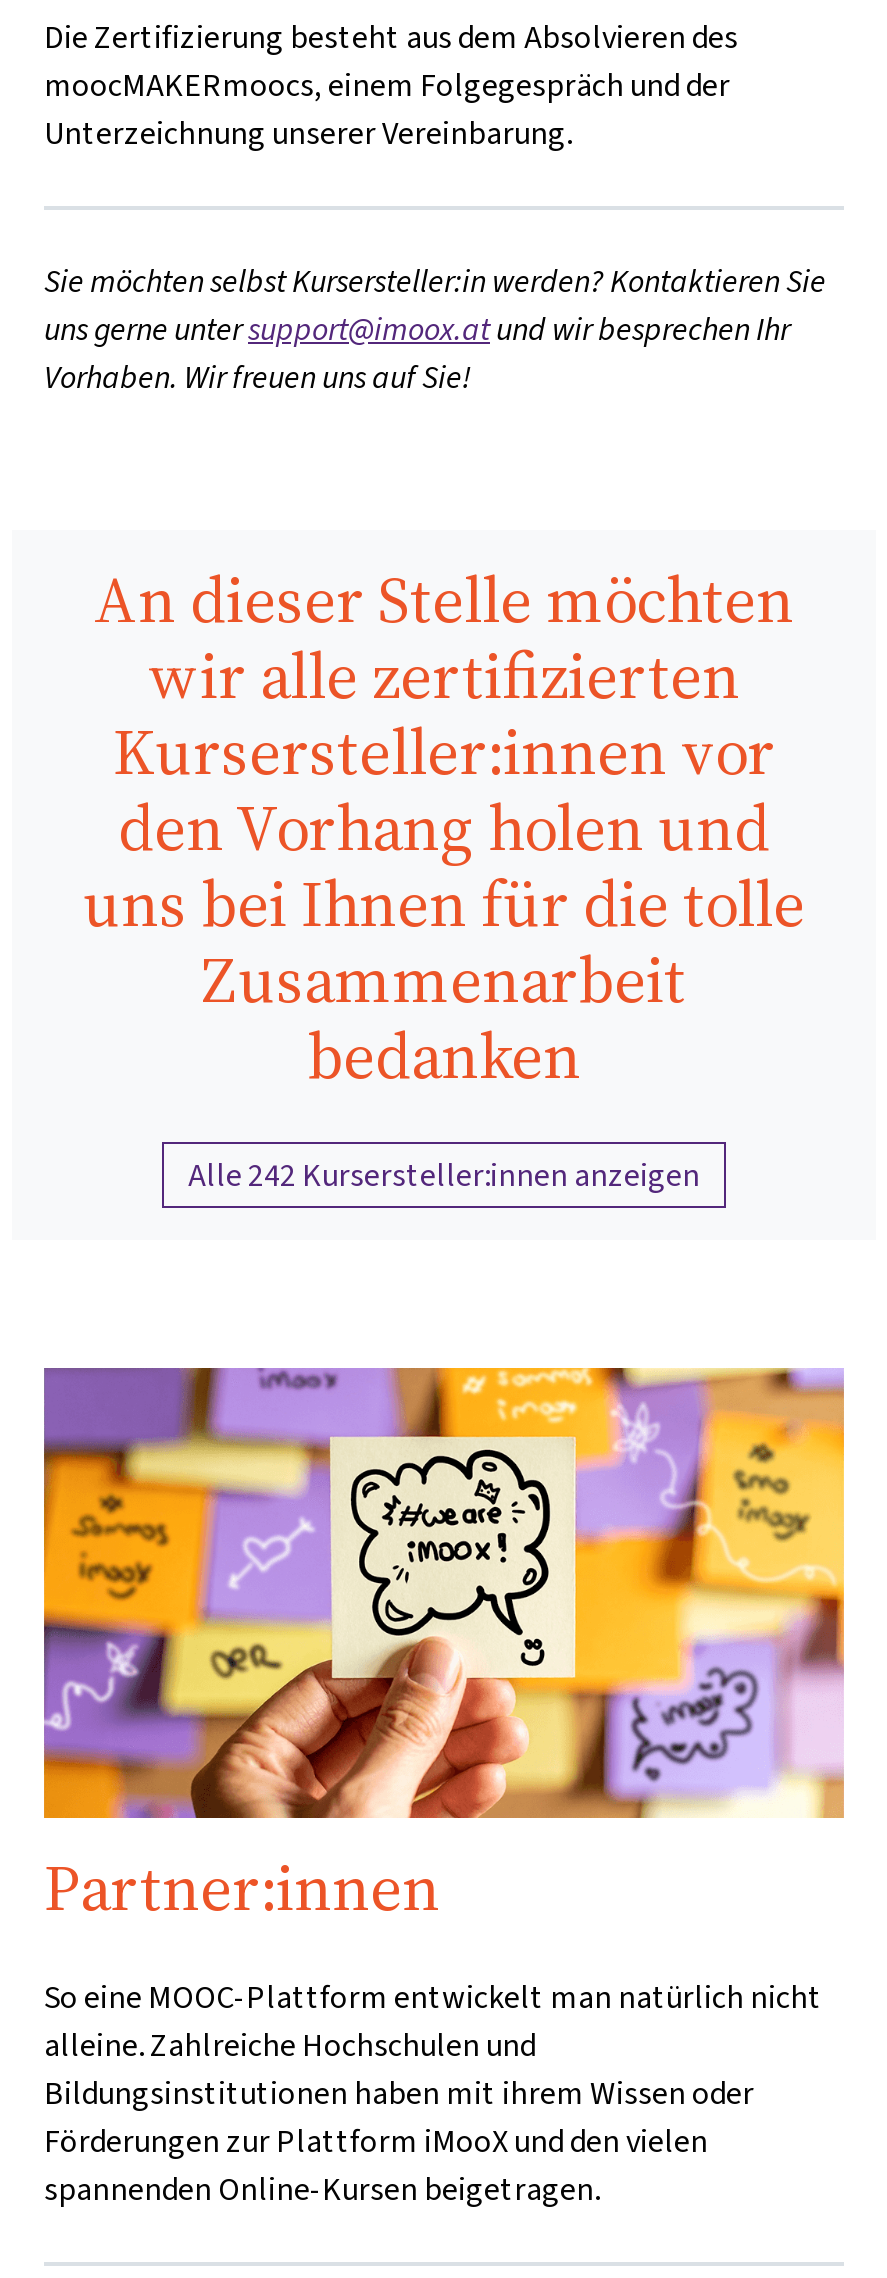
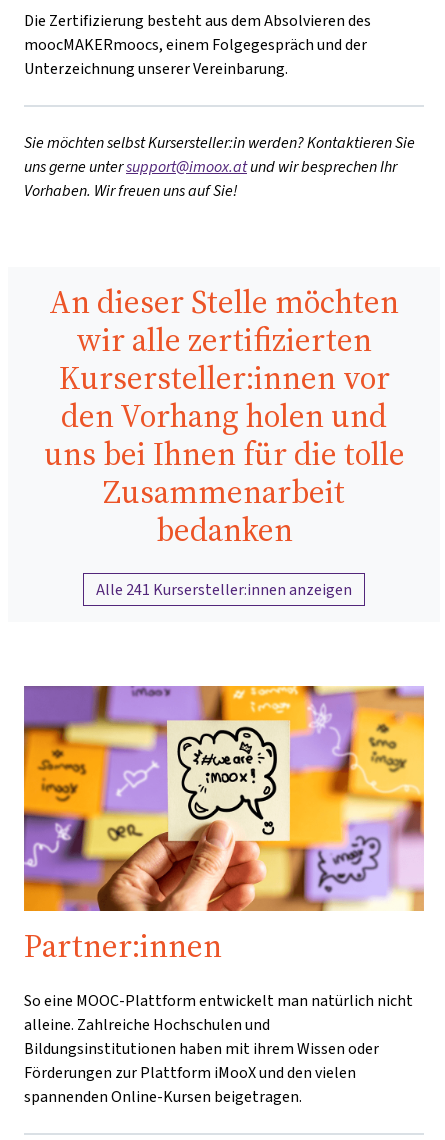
[188,1153,700,1195] Alle 242 Kursersteller:innen anzeigen -> [96,579,352,600] Alle 241 Kursersteller:innen anzeigen

